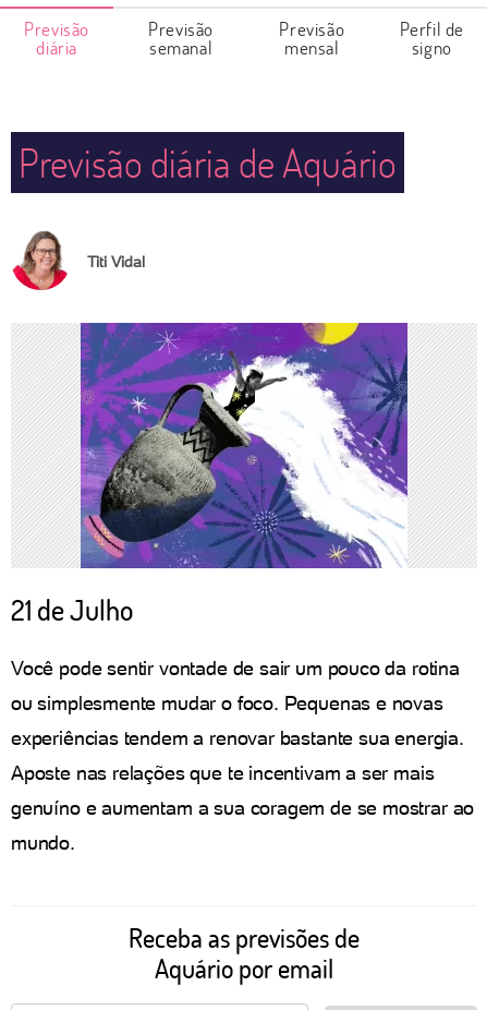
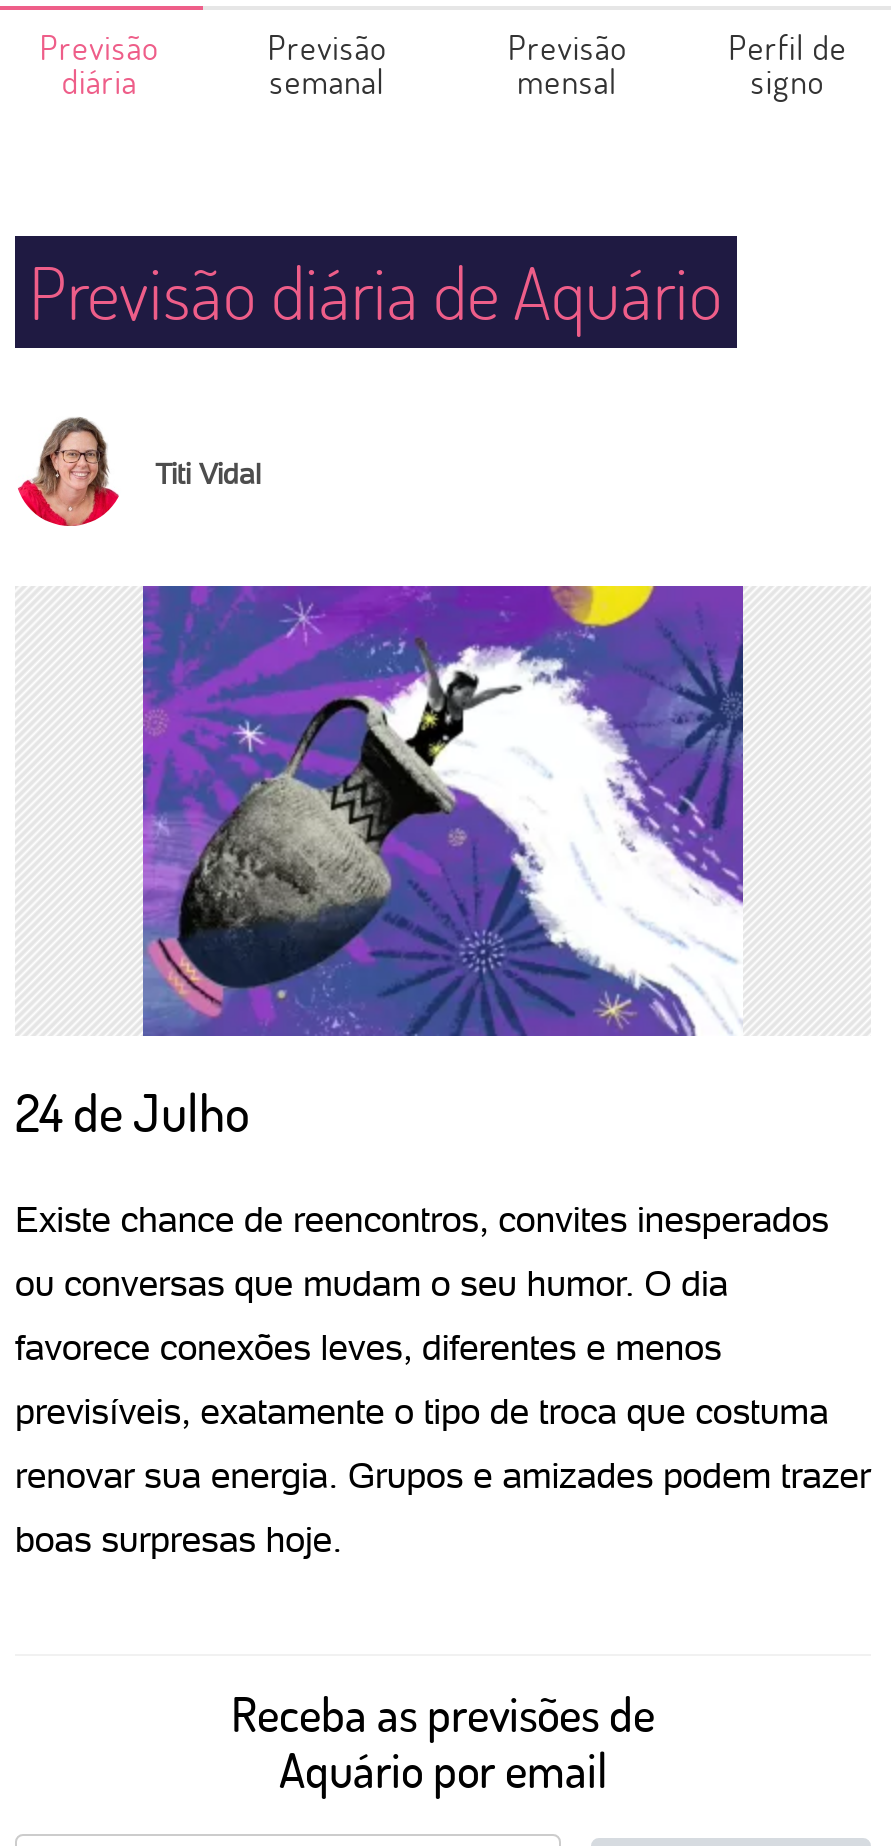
[11,591,133,628] 21 de Julho -> [15,1078,249,1146] 24 de Julho
[11,657,460,680] Você pode sentir vontade de sair um pouco da rotina -> [15,1198,829,1240] Existe chance de reencontros, convites inesperados
[11,692,443,714] ou simplesmente mudar o foco. Pequenas e novas -> [15,1262,728,1304] ou conversas que mudam o seu humor. O dia
[11,726,464,749] experiências tendem a renovar bastante sua energia. -> [15,1326,722,1368] favorece conexões leves, diferentes e menos
[11,761,434,784] Aposte nas relações que te incentivam a ser mais -> [15,1390,829,1432] previsíveis, exatamente o tipo de troca que costuma
[11,796,474,819] genuíno e aumentam a sua coragem de se mostrar ao -> [15,1454,871,1496] renovar sua energia. Grupos e amizades podem trazer
[11,831,75,854] mundo. -> [15,1518,342,1560] boas surpresas hoje.

